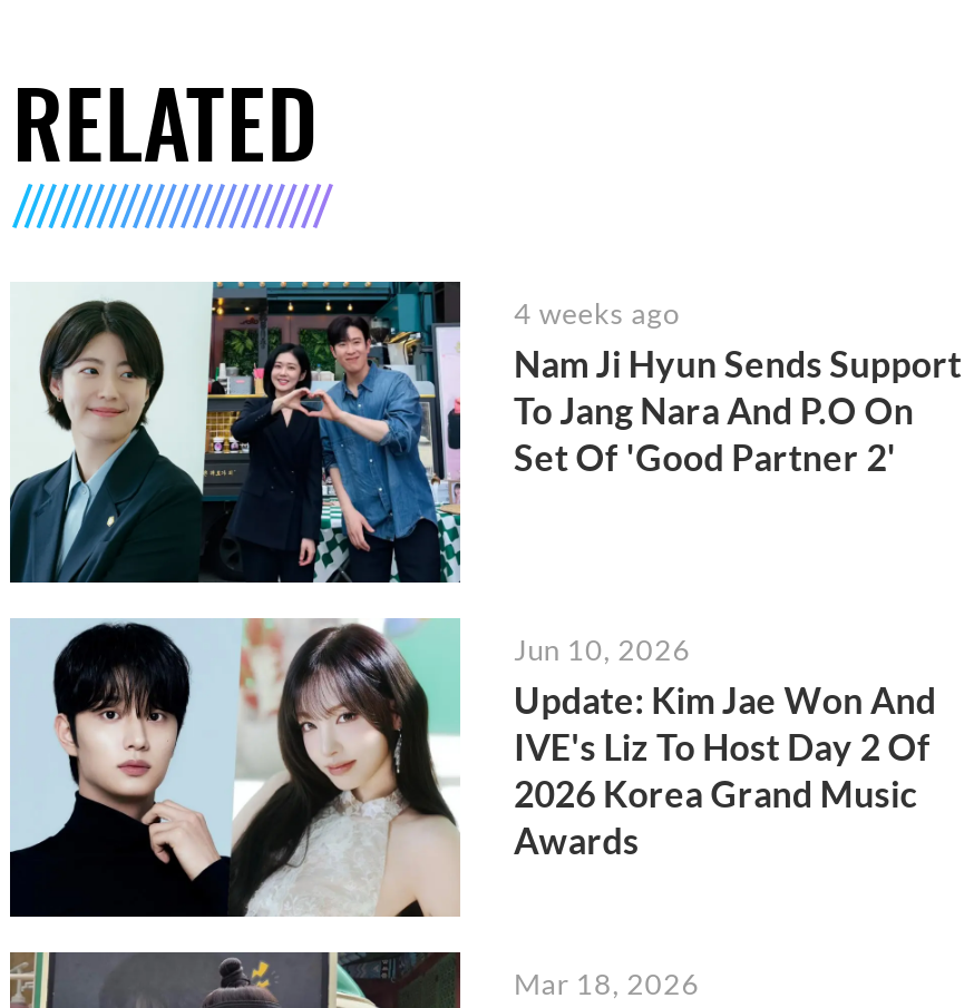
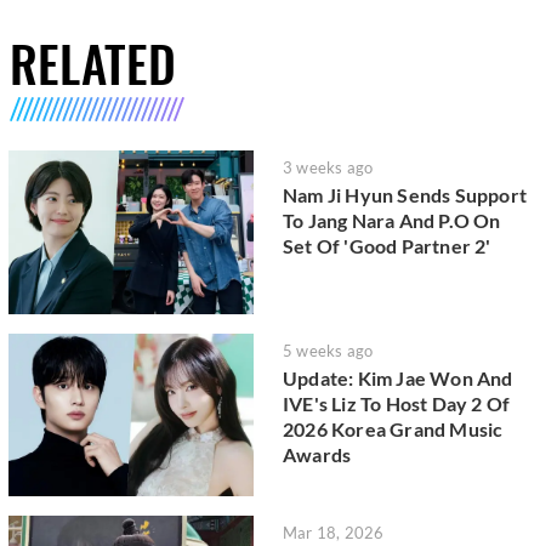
[514,295,679,331] 4 weeks ago -> [283,158,373,177] 3 weeks ago
[514,631,691,666] Jun 10, 2026 -> [283,340,373,360] 5 weeks ago

